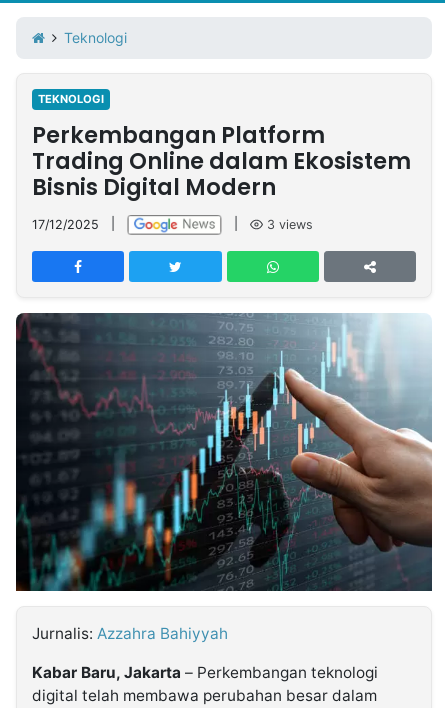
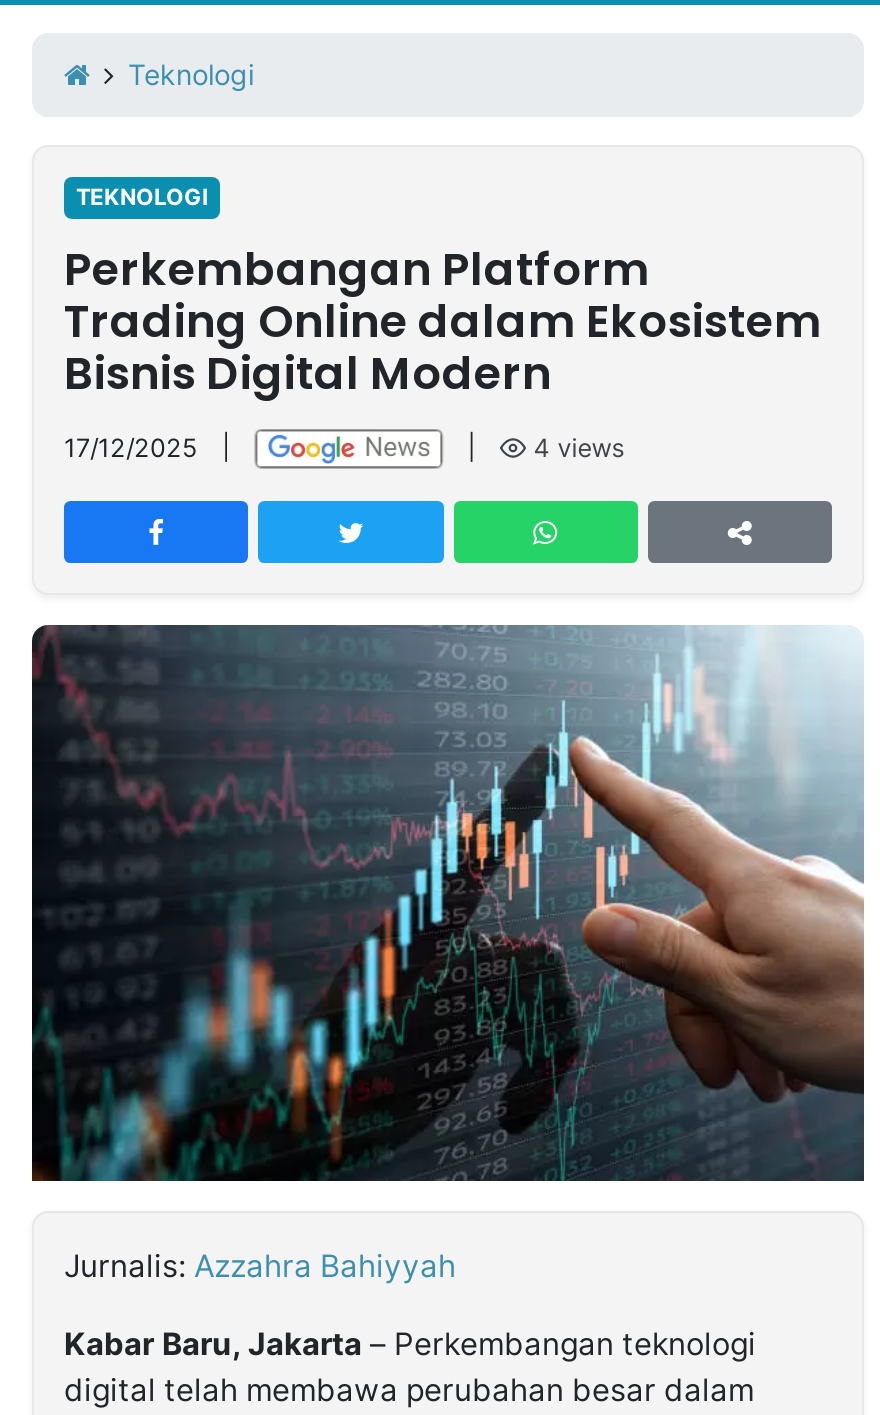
[267,217,313,232] 3 views -> [533,432,625,462] 4 views

